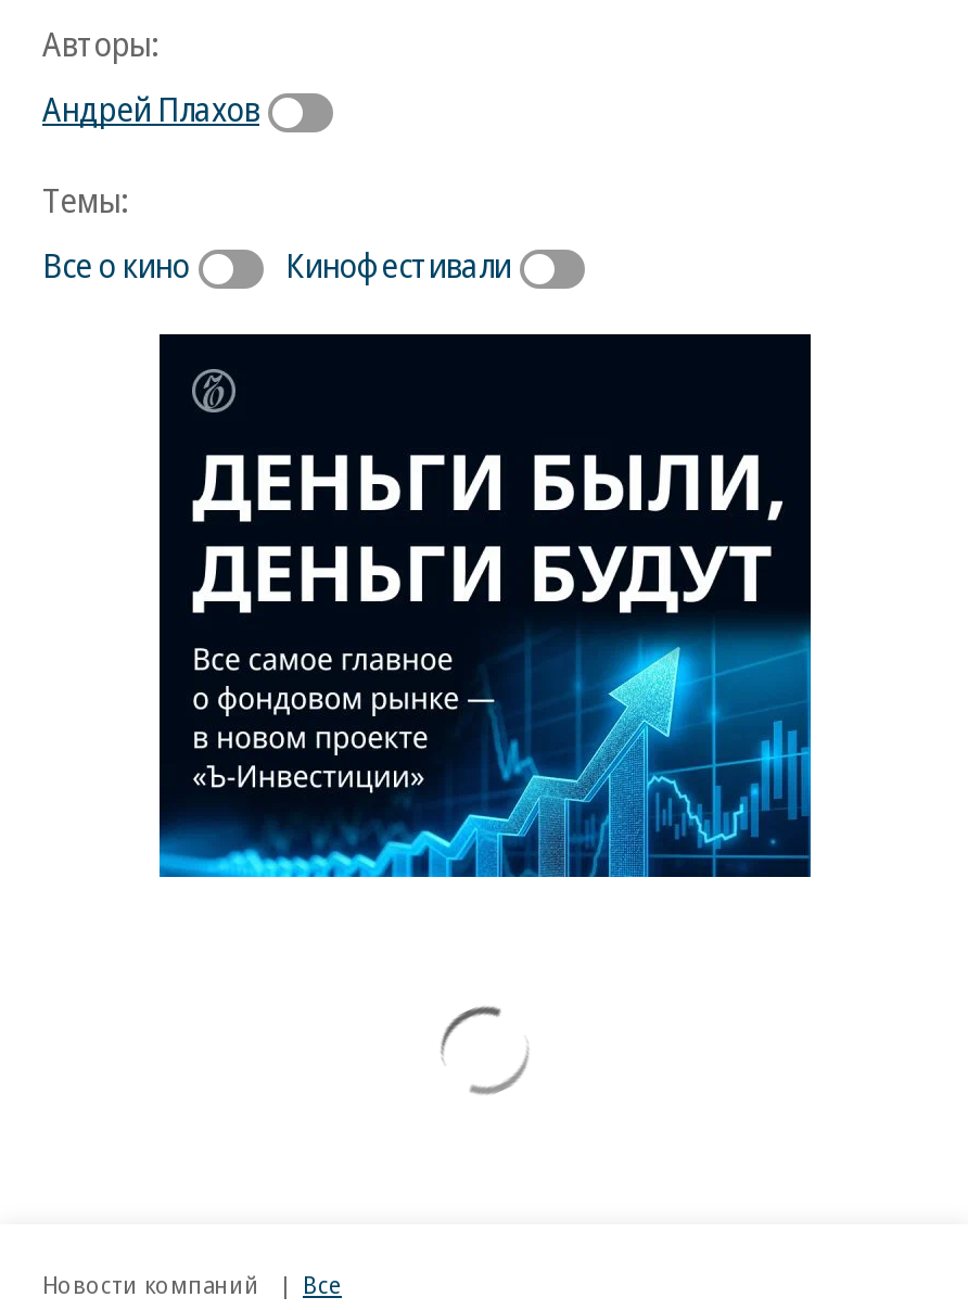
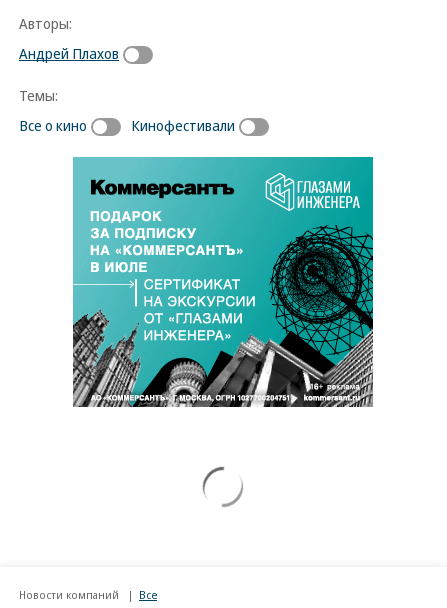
[157,332,813,879] [image] -> [72,156,374,408] [image]

